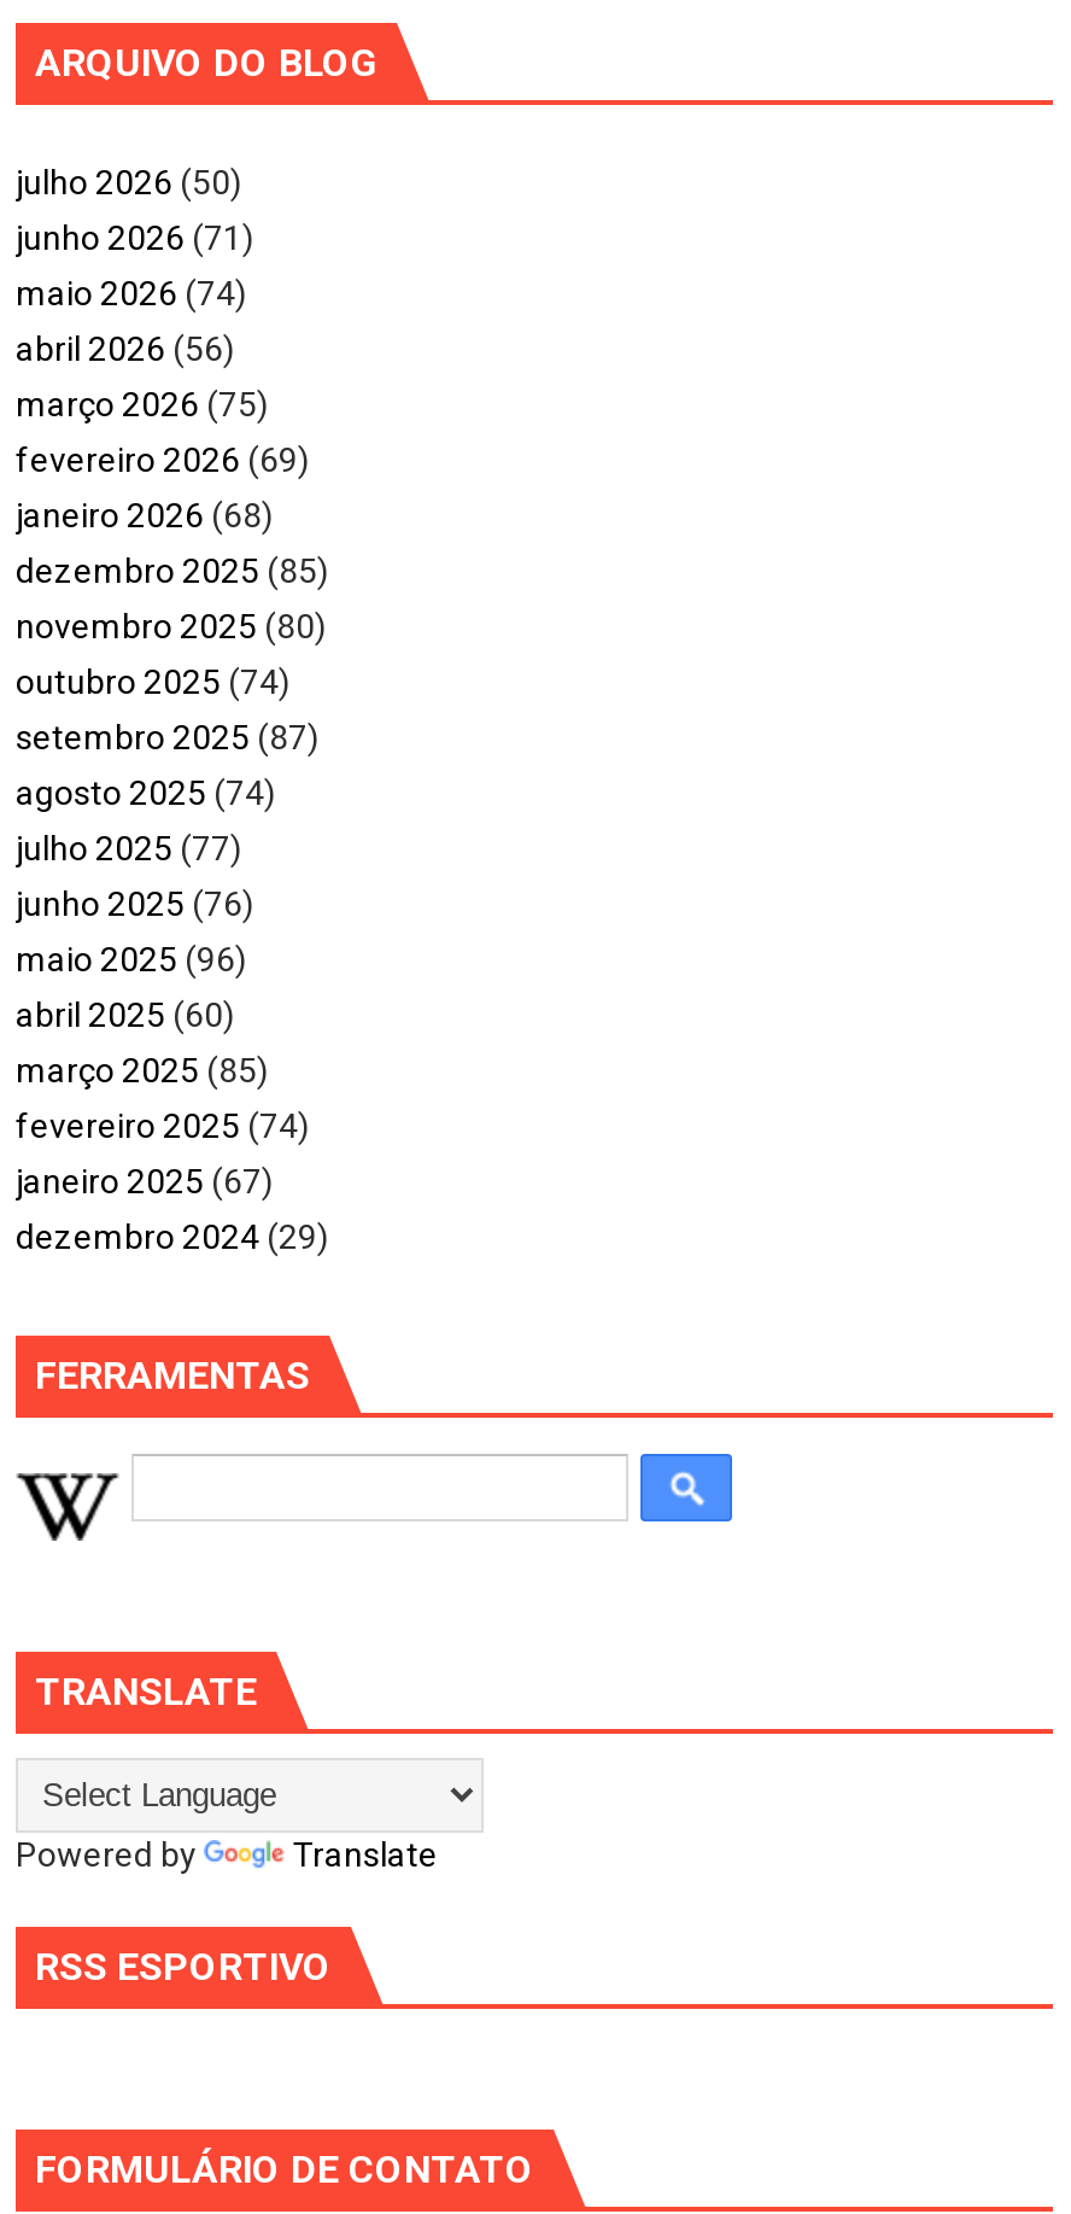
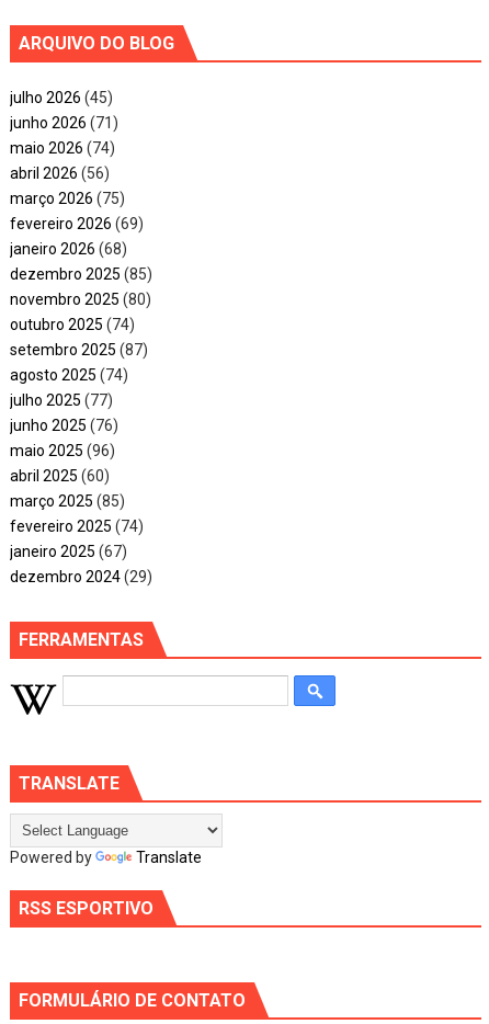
[16,162,242,201] julho 2026 (50) -> [10,89,113,106] julho 2026 (45)

